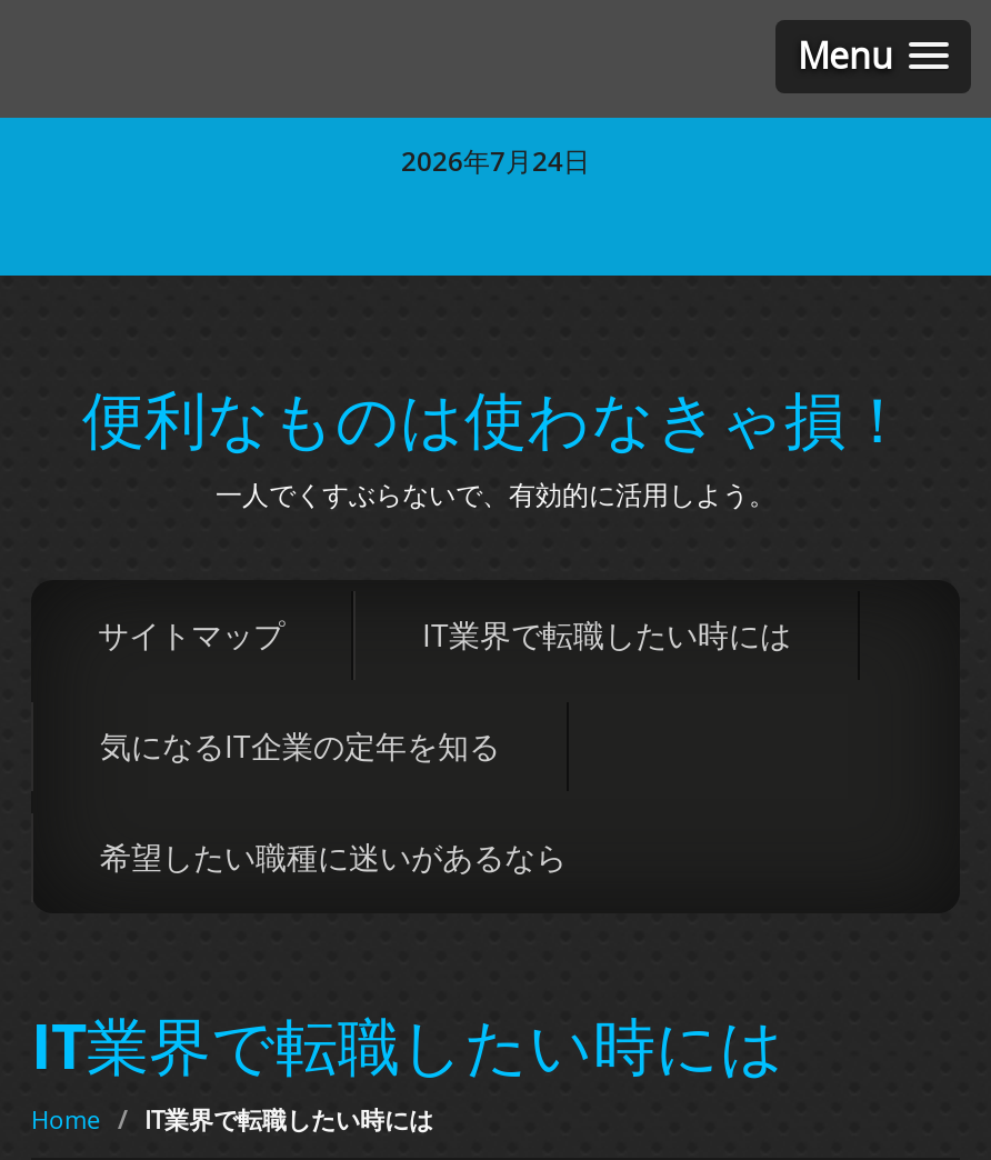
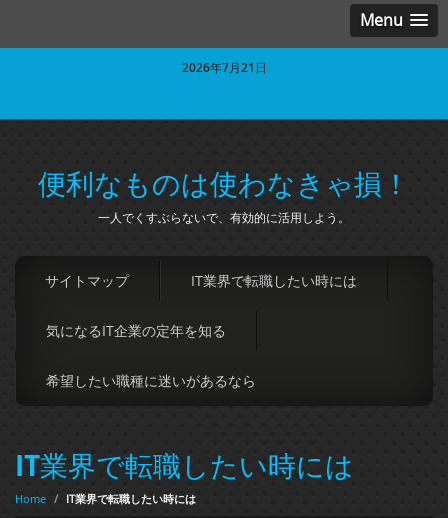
[401,142,590,180] 2026年7月24日 -> [181,59,266,76] 2026年7月21日

